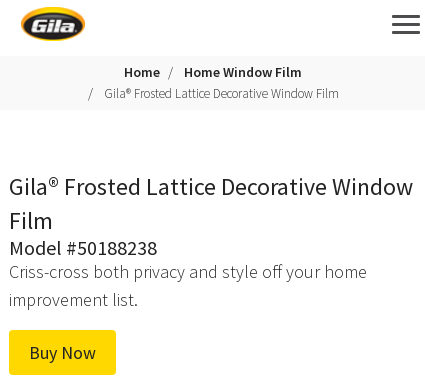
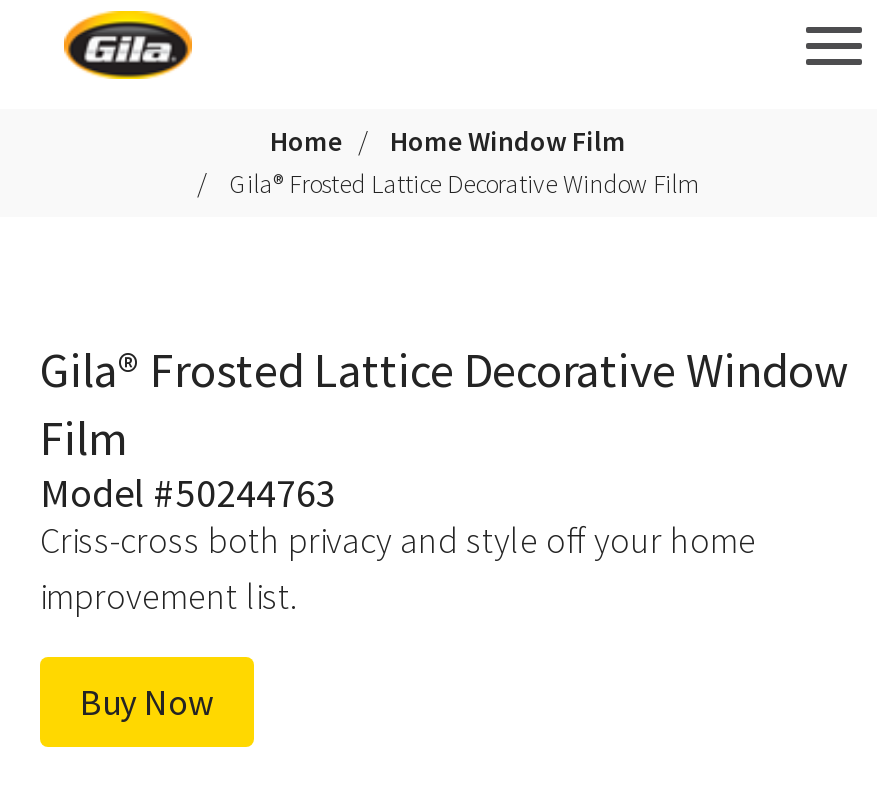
[9,235,157,260] Model #50188238 -> [40,467,336,517] Model #50244763

